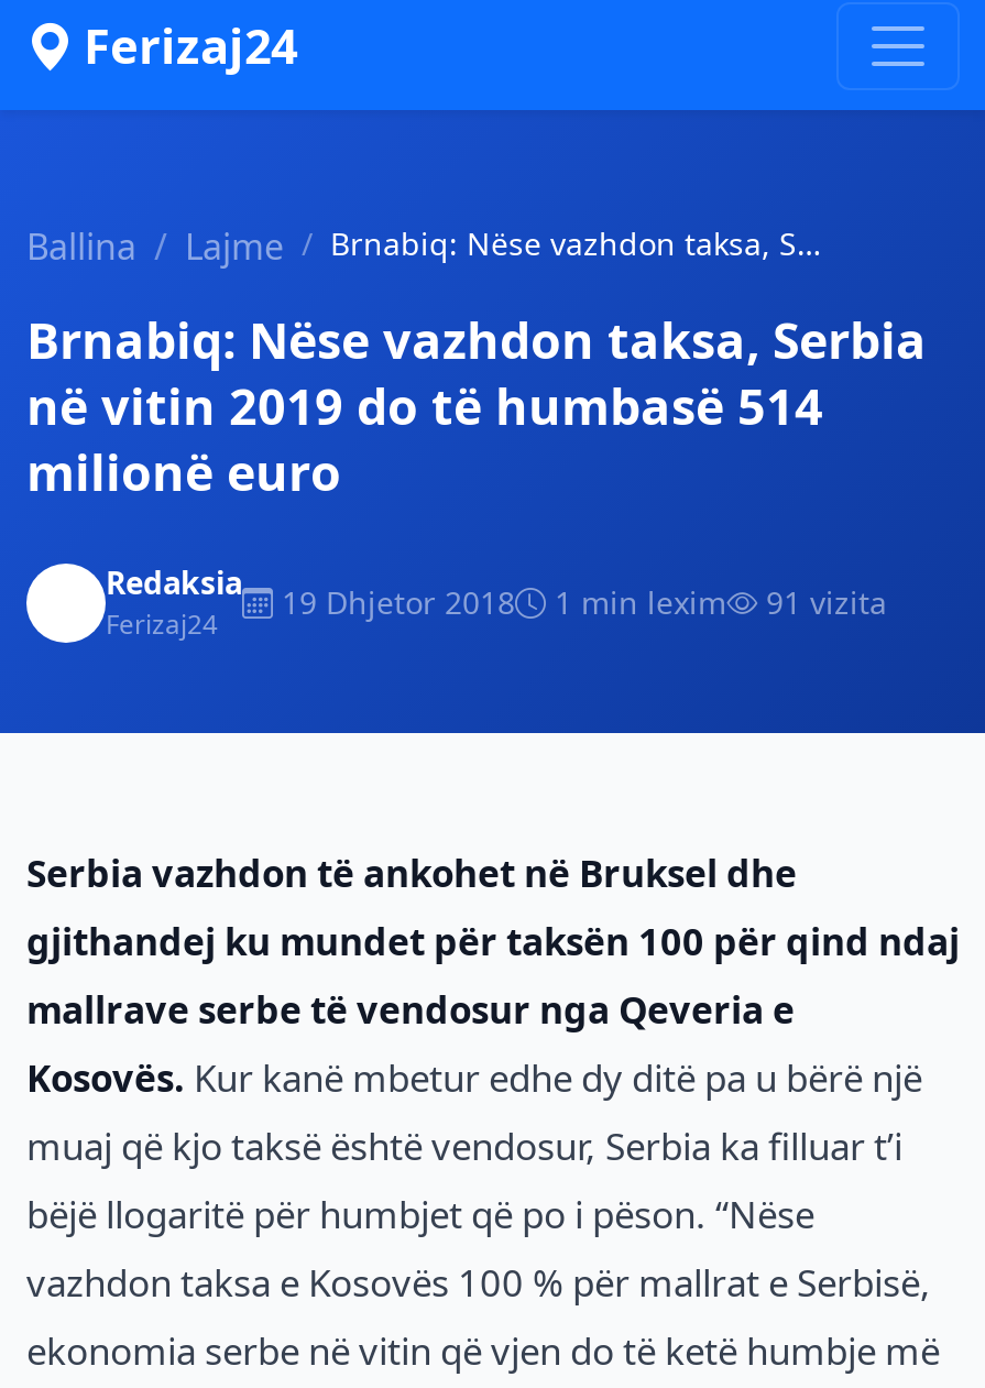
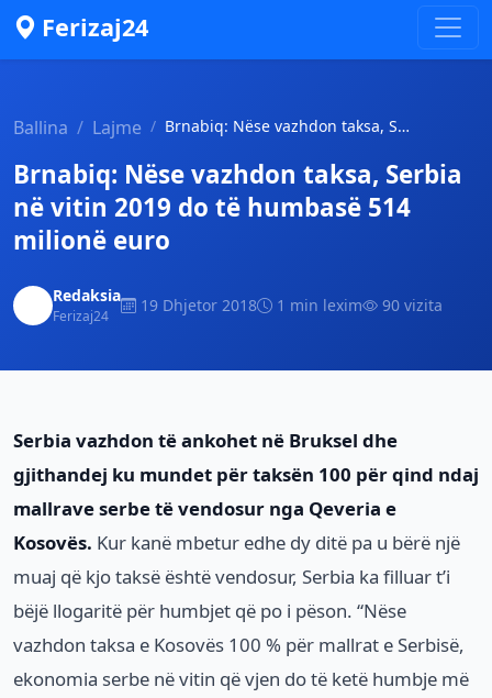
[106,561,887,623] Redaksia 19 Dhjetor 2018 1 min lexim 91 vizita -> [53,285,443,315] Redaksia 19 Dhjetor 2018 1 min lexim 90 vizita

